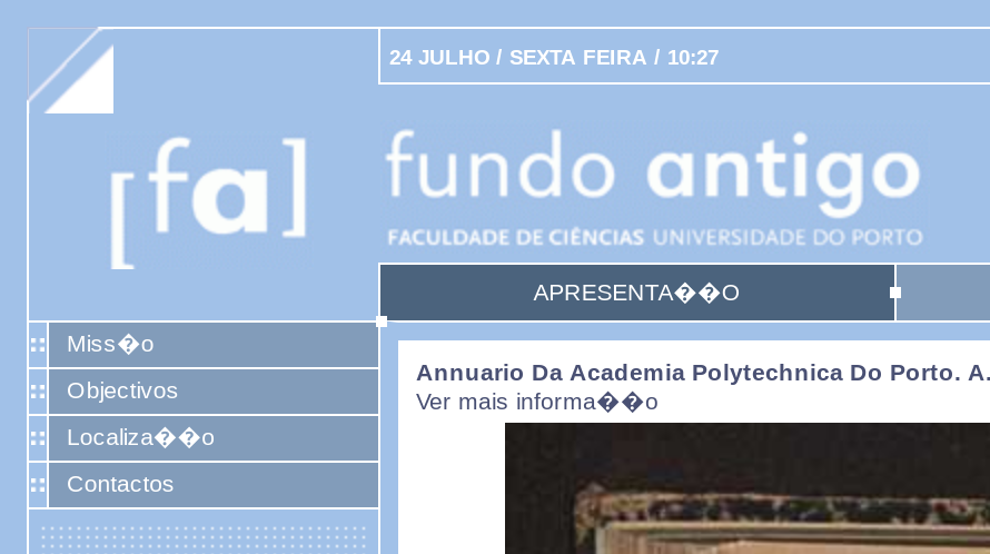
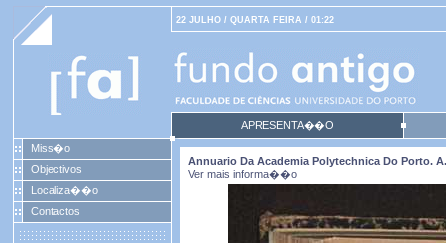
[389,47,719,69] 24 JULHO / SEXTA FEIRA / 10:27 -> [176,15,334,25] 22 JULHO / QUARTA FEIRA / 01:22

